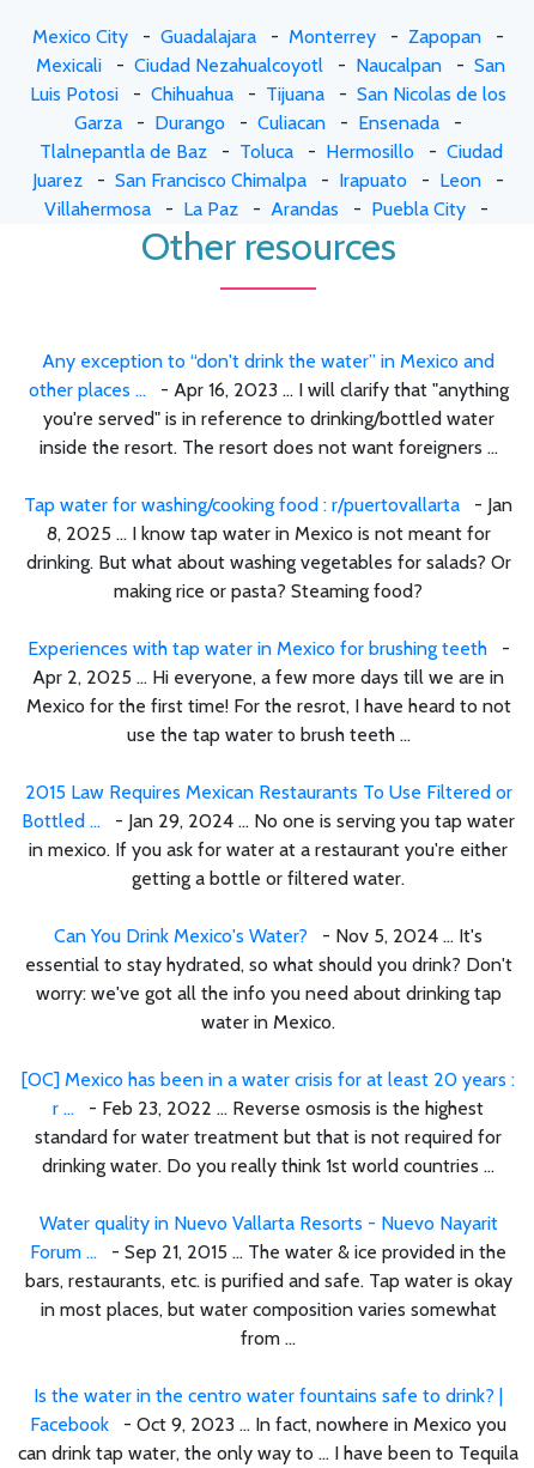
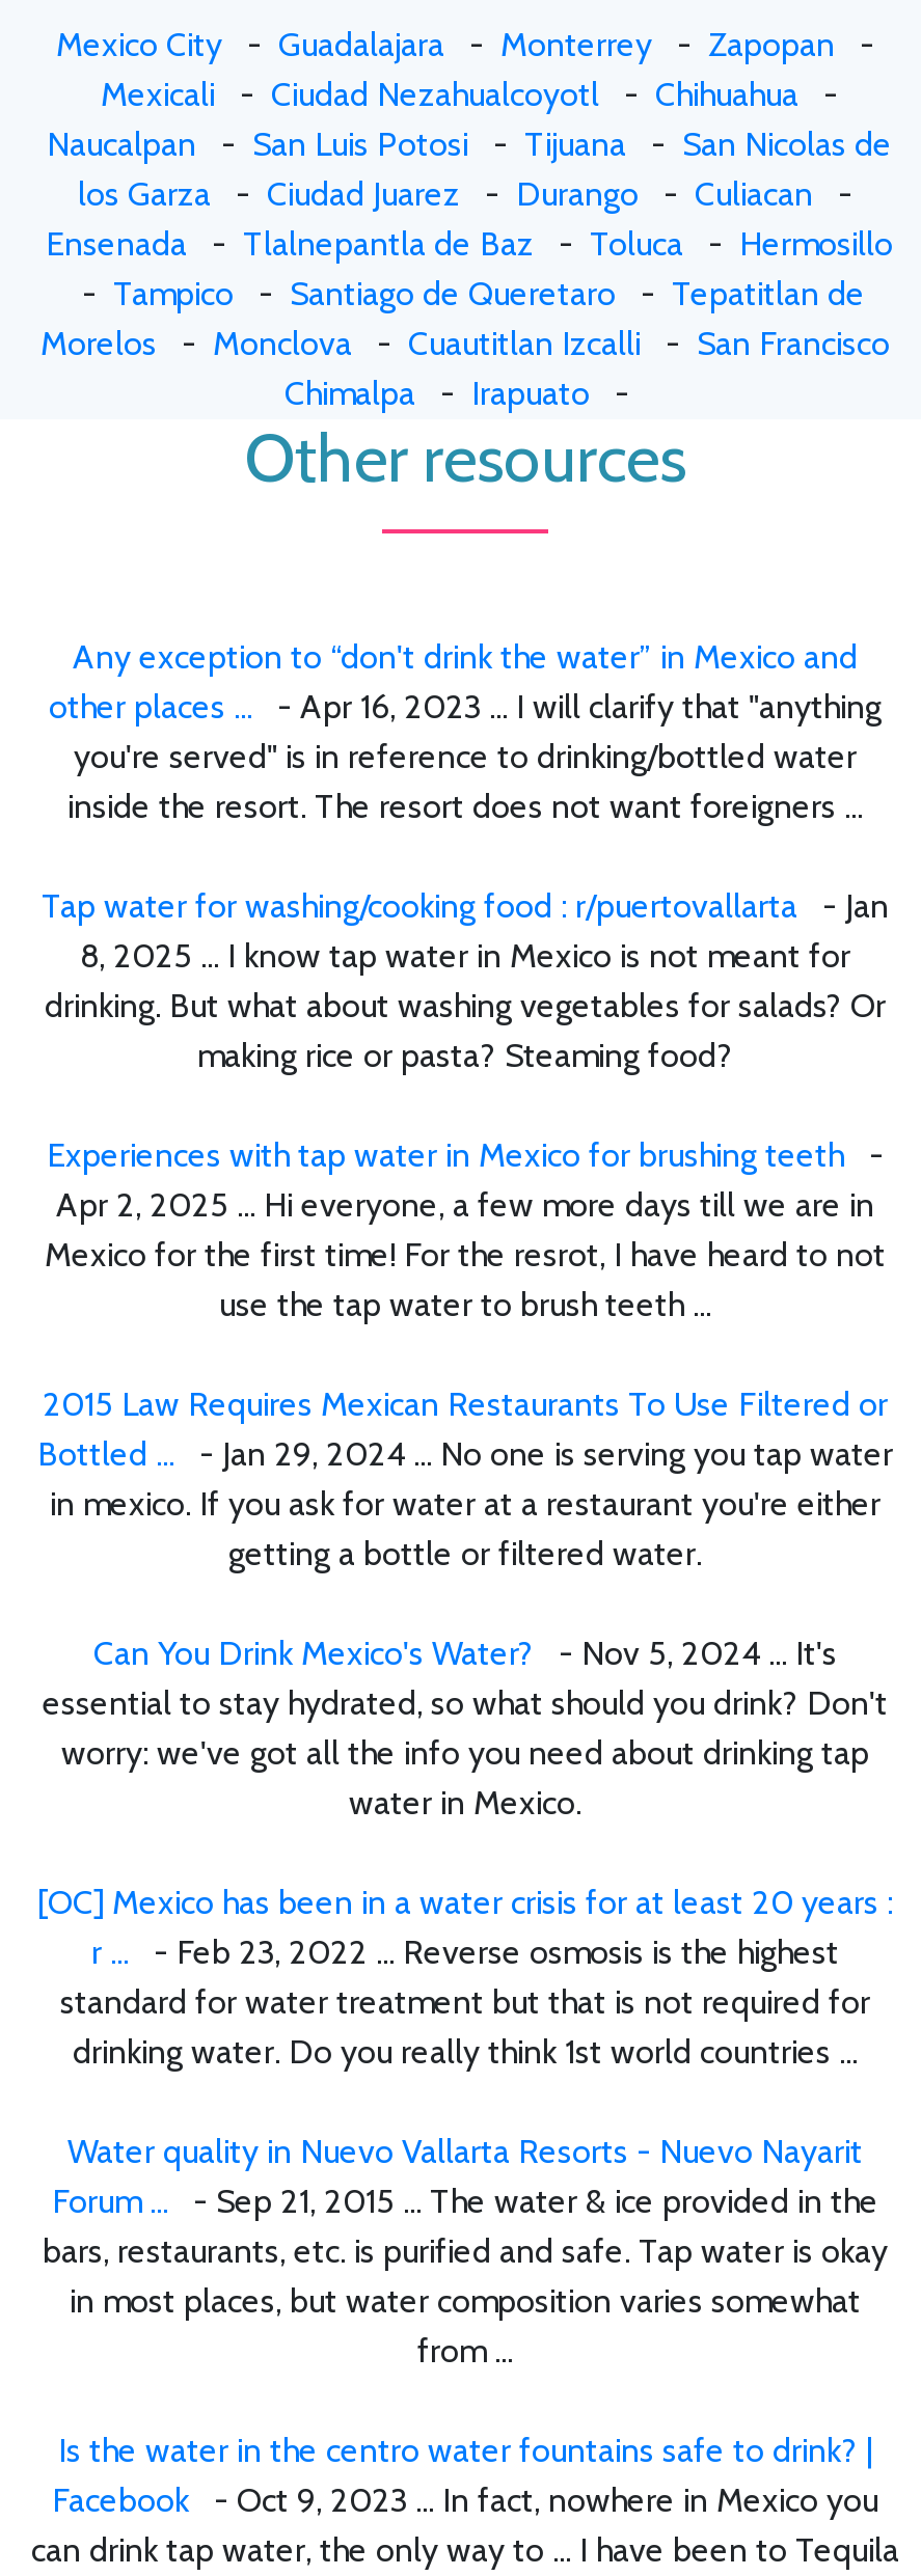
[30,54,506,220] Mexicali - Ciudad Nezahualcoyotl - Naucalpan - San | Luis Potosi - Chihuahua - Tijuana - San Nicolas de los | Garza - Durango - Culiacan - Ensenada - | Tlalnepantla de Baz - Toluca - Hermosillo - Ciudad | Juarez - San Francisco Chimalpa - Irapuato - Leon - | Villahermosa - La Paz - Arandas - Puebla City - -> [40,74,893,412] Mexicali - Ciudad Nezahualcoyotl - Chihuahua - | Naucalpan - San Luis Potosi - Tijuana - San Nicolas de | los Garza - Ciudad Juarez - Durango - Culiacan - | Ensenada - Tlalnepantla de Baz - Toluca - Hermosillo | - Tampico - Santiago de Queretaro - Tepatitlan de | Morelos - Monclova - Cuautitlan Izcalli - San Francisco | Chimalpa - Irapuato -

